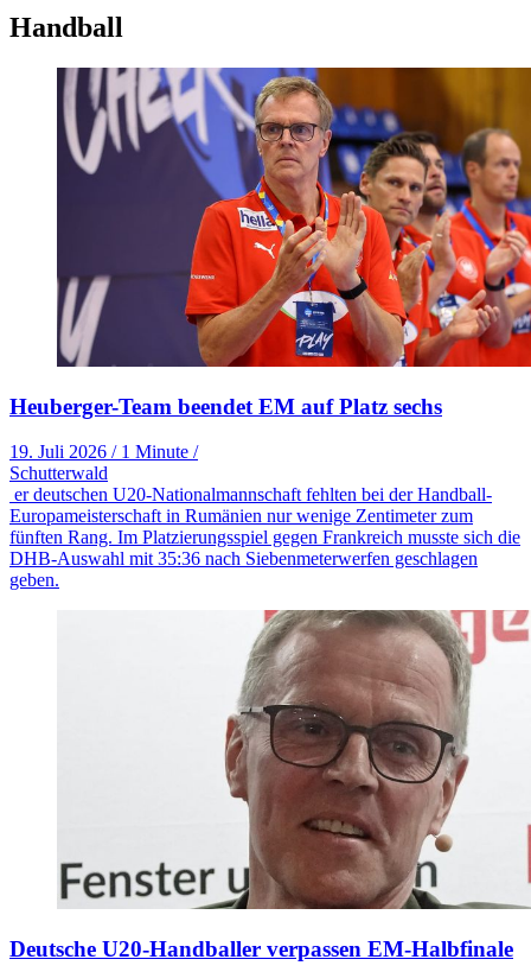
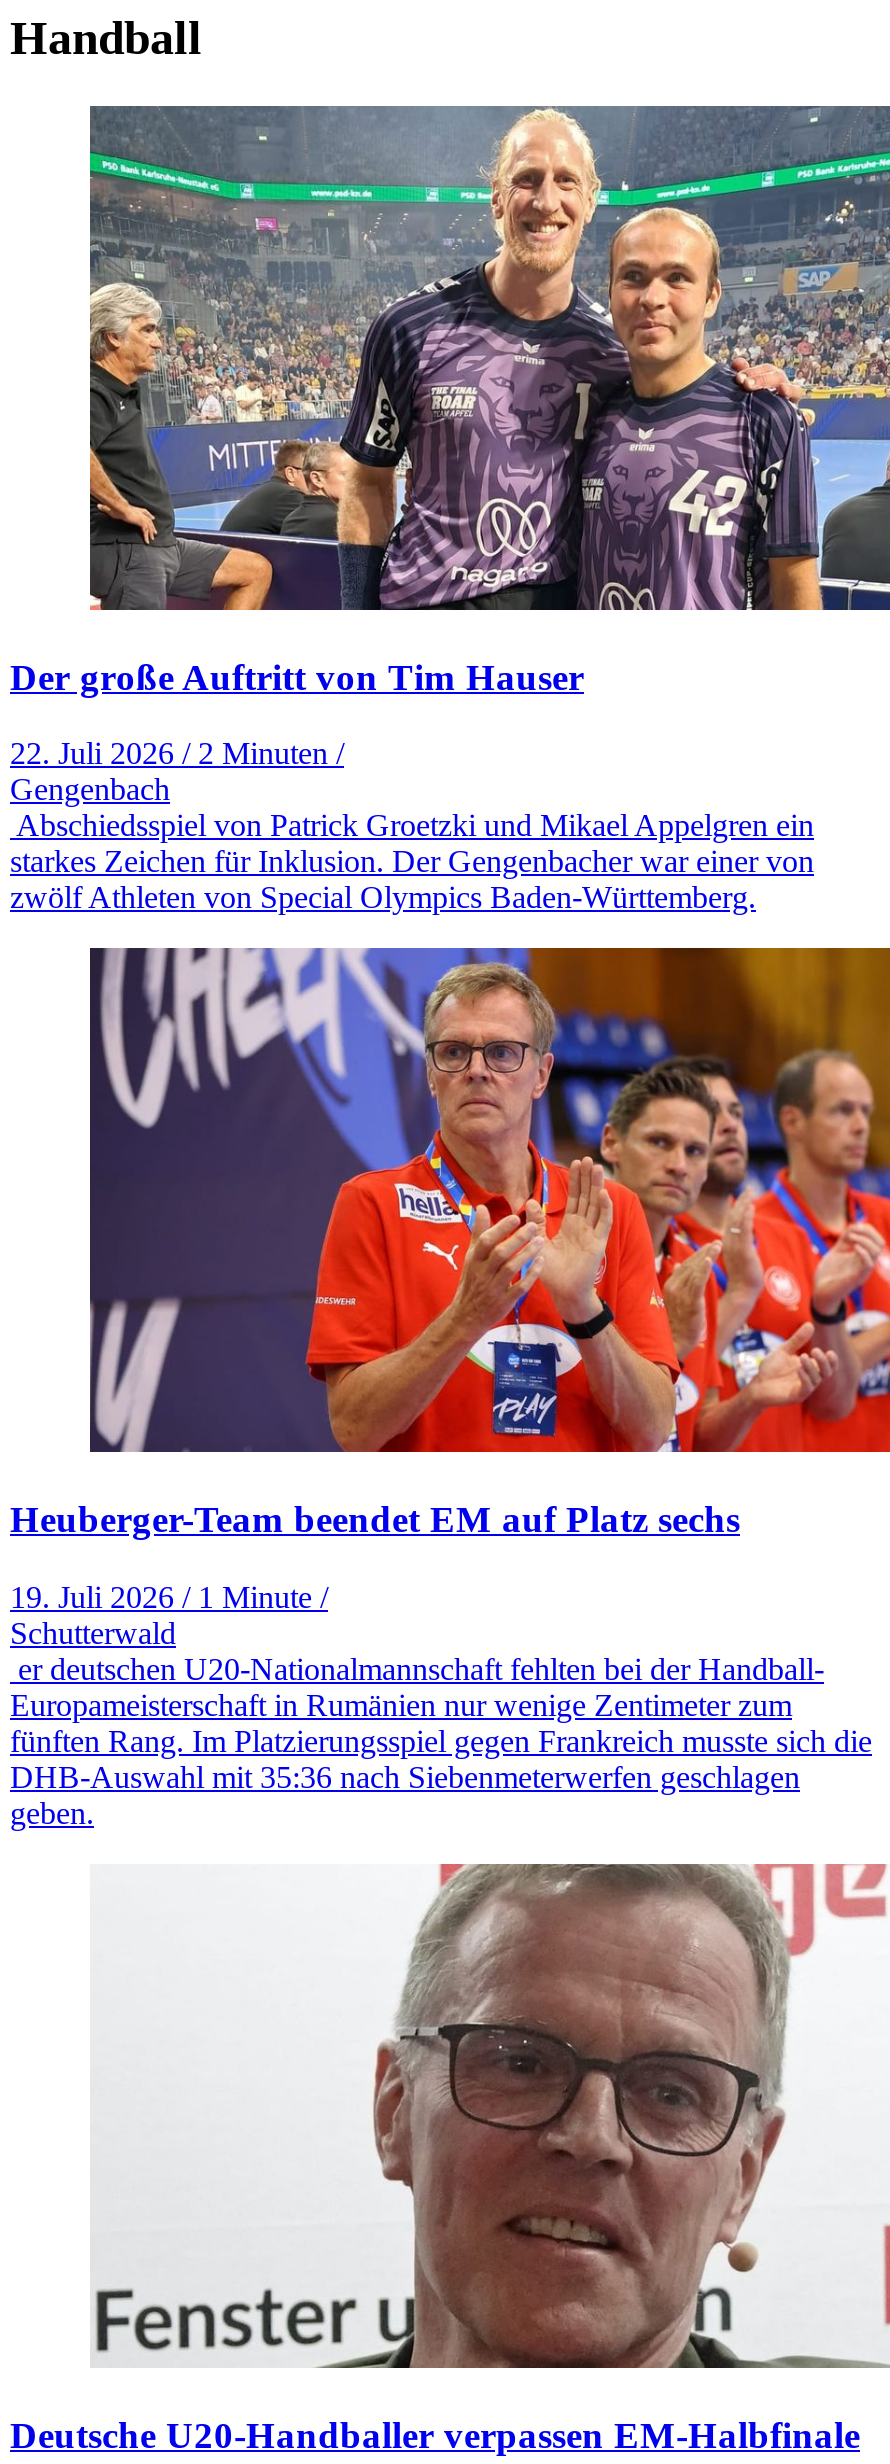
none -> [10,104,884,915] [image] | Der große Auftritt von Tim Hauser | 22. Juli 2026 / 2 Minuten / | Gengenbach | Abschiedsspiel von Patrick Groetzki und Mikael Appelgren ein | starkes Zeichen für Inklusion. Der Gengenbacher war einer von | zwölf Athleten von Special Olympics Baden-Württemberg.

